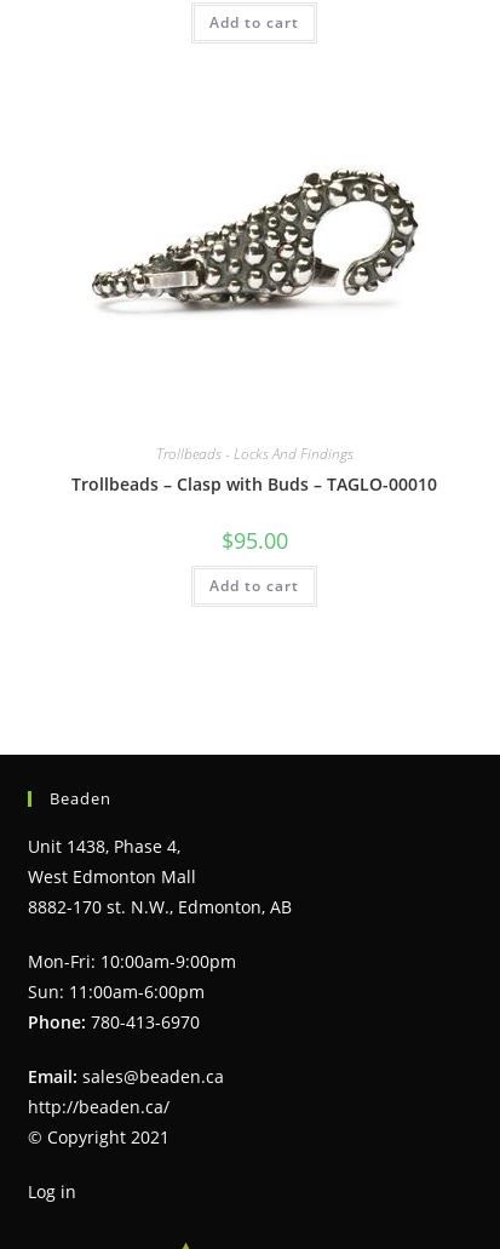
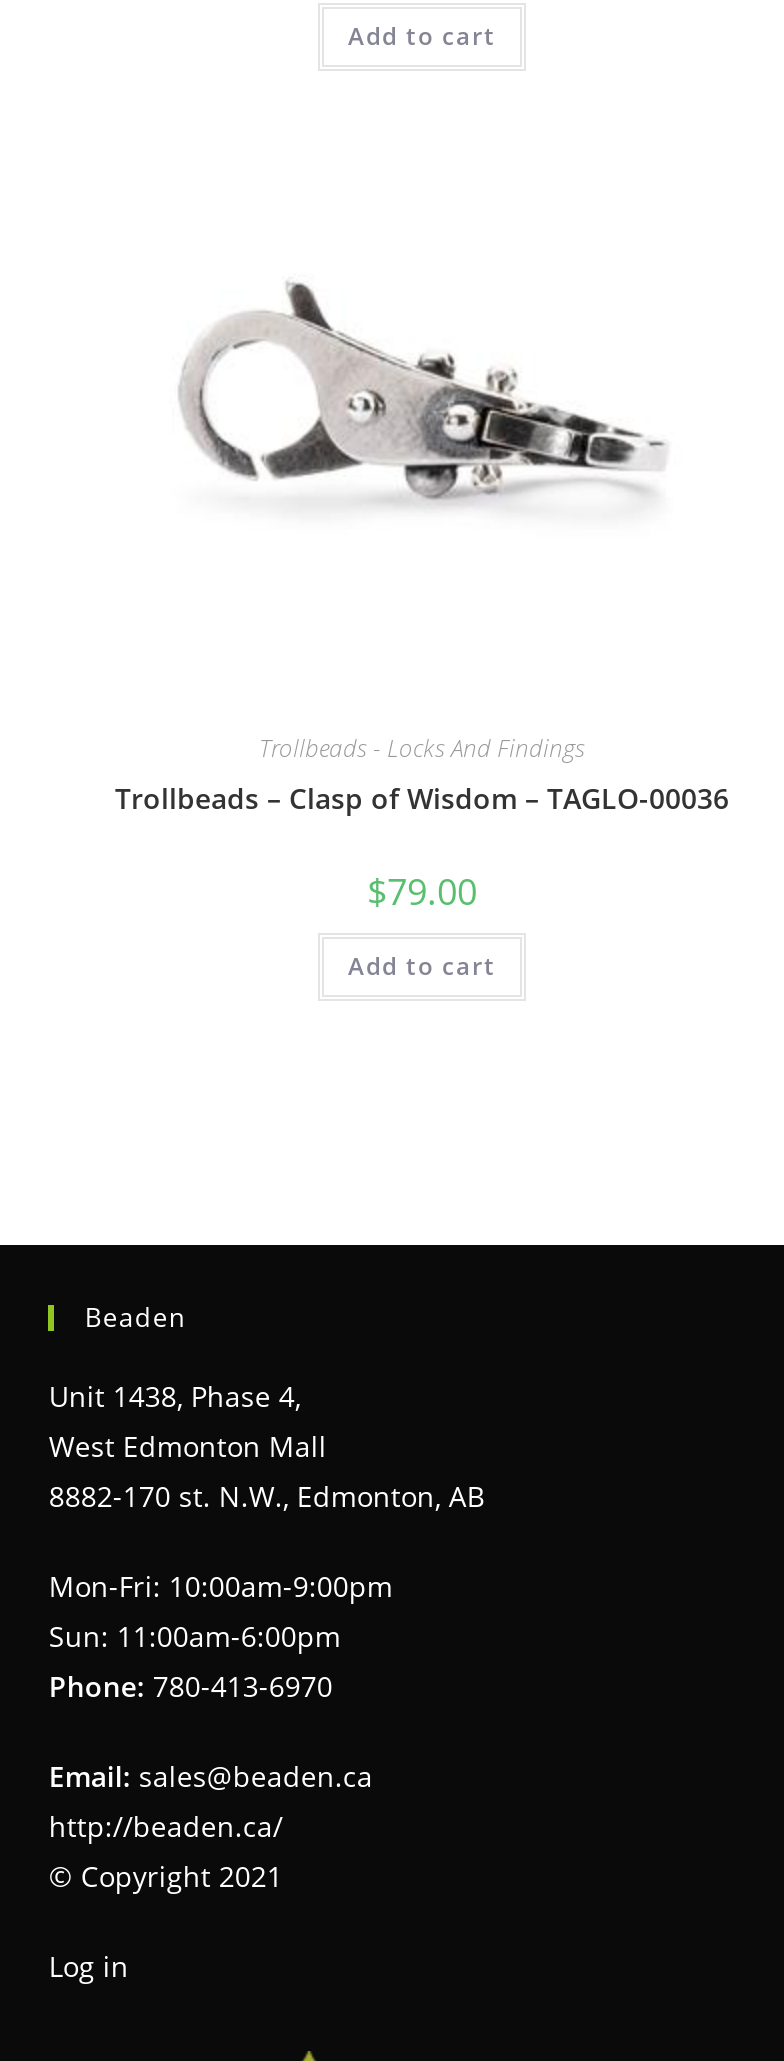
[91,170,419,313] [image] -> [154,281,692,513] [image]
[71,472,437,495] Trollbeads – Clasp with Buds – TAGLO-00010 -> [115,778,729,816] Trollbeads – Clasp of Wisdom – TAGLO-00036
[221,525,288,554] $95.00 -> [367,866,477,914] $79.00

